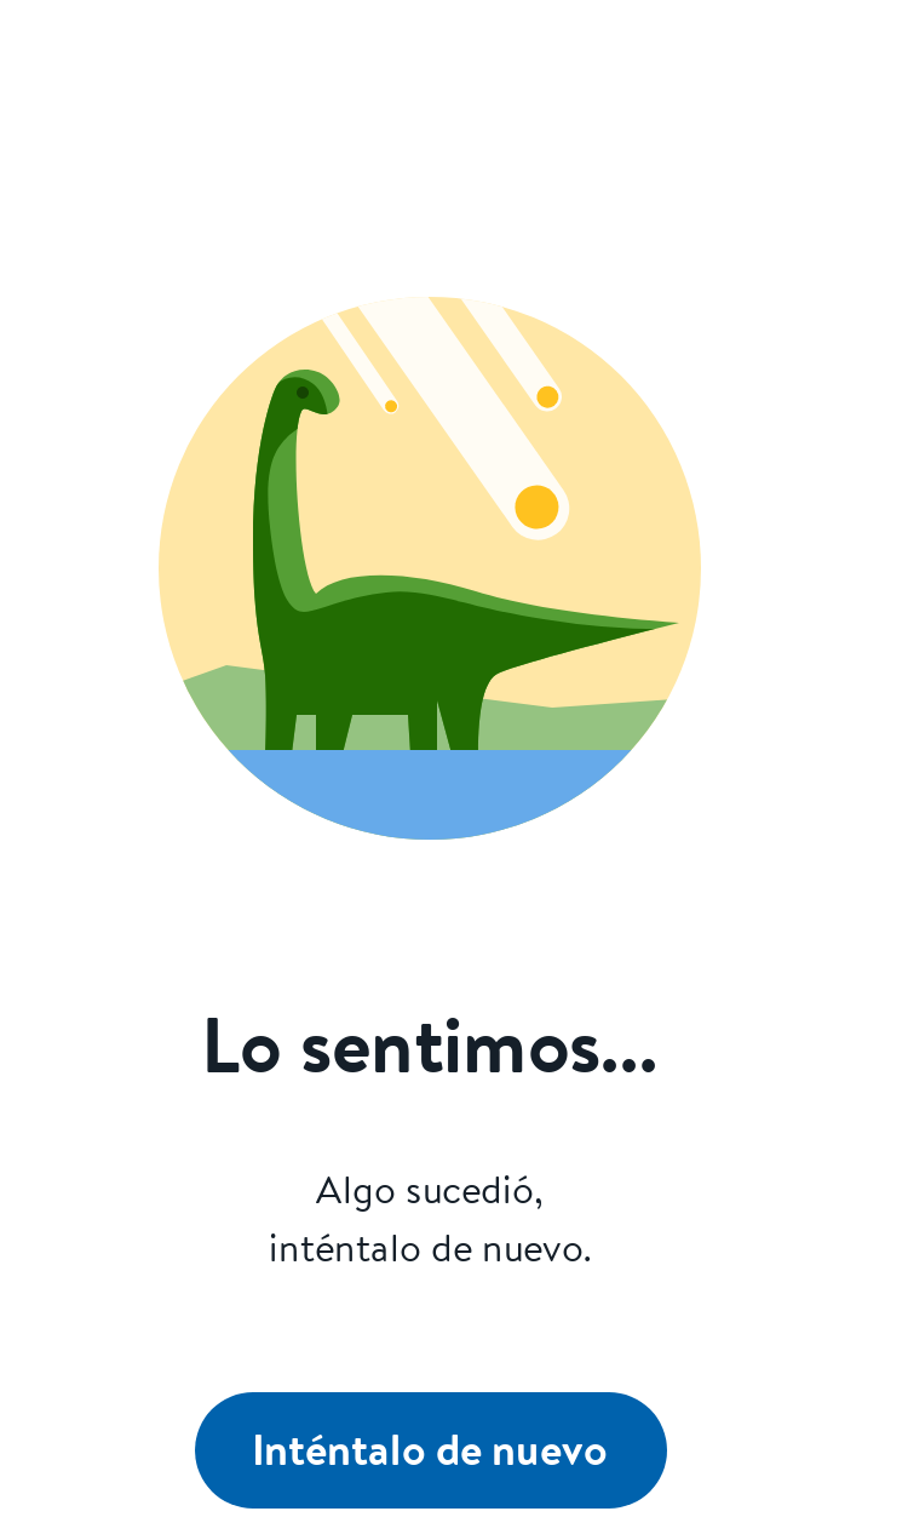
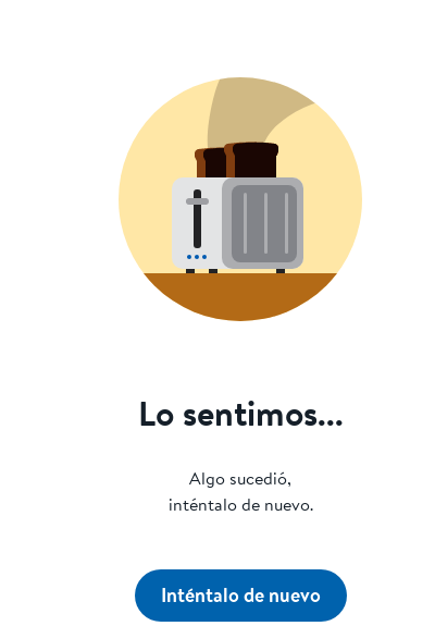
[183,299,677,842] [image] -> [130,77,348,322] [image]

